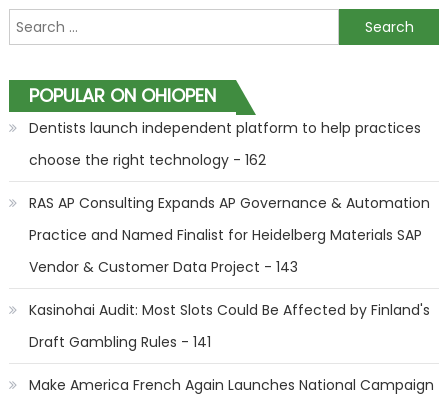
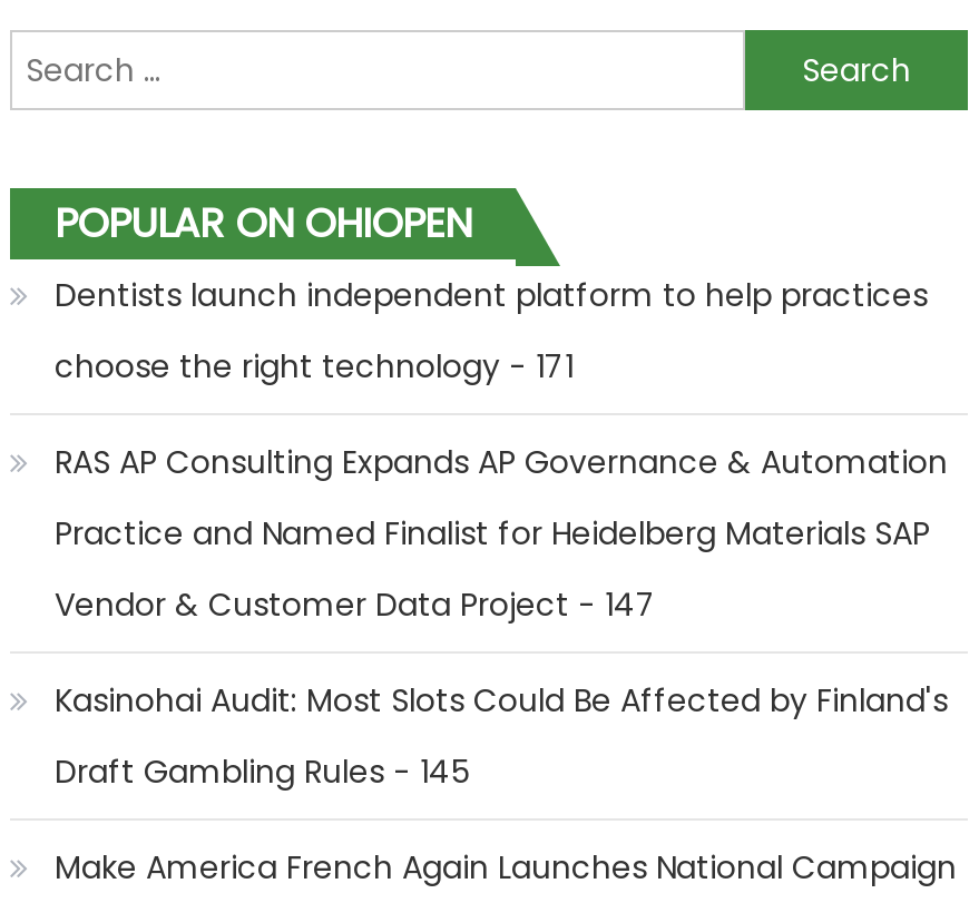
[29,150,266,170] choose the right technology - 162 -> [55,344,574,389] choose the right technology - 171
[29,257,298,277] Vendor & Customer Data Project - 143 -> [55,582,656,627] Vendor & Customer Data Project - 147
[29,332,211,352] Draft Gambling Rules - 141 -> [55,749,469,794] Draft Gambling Rules - 145

